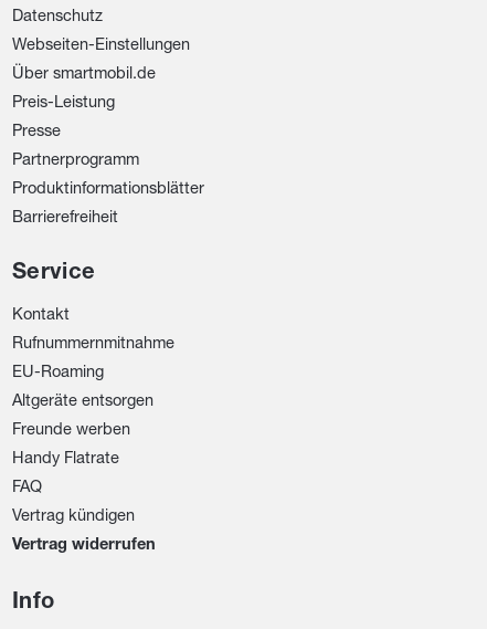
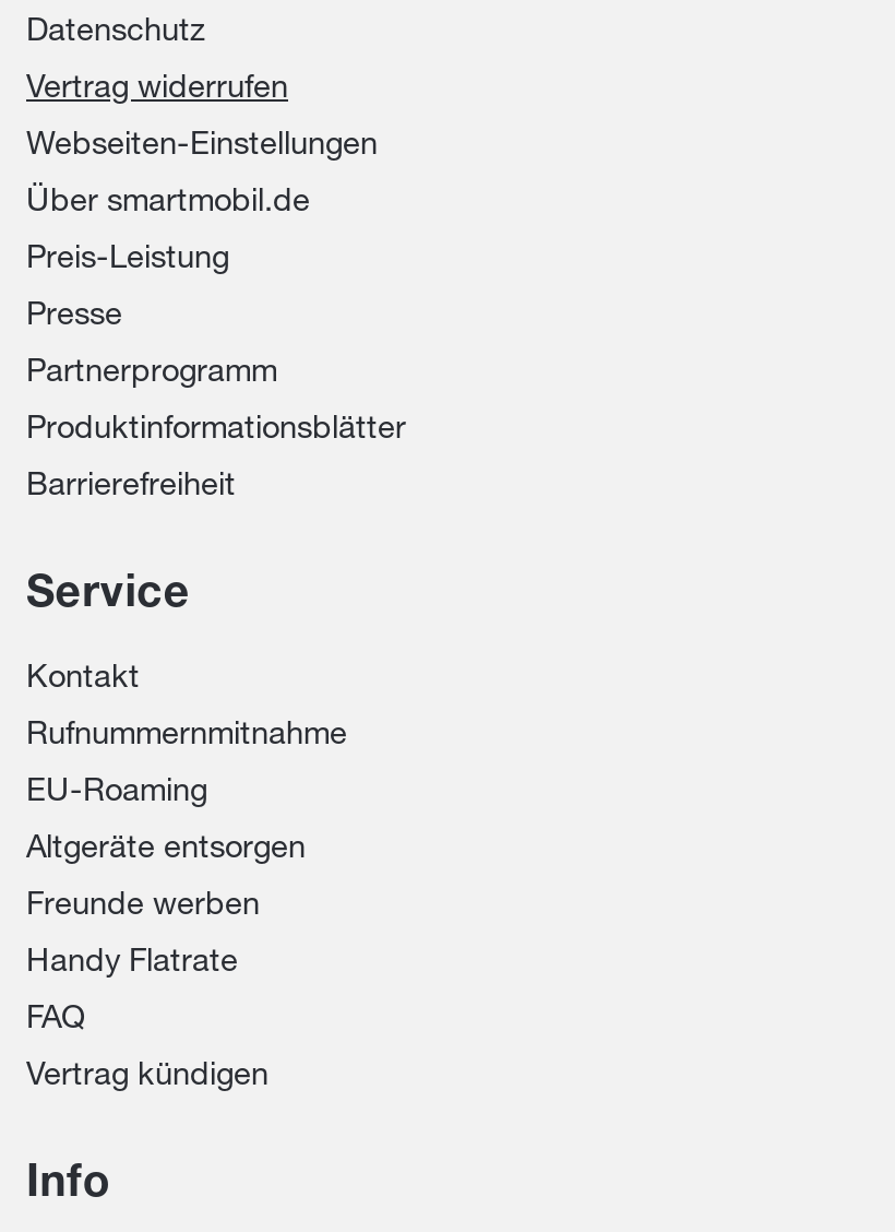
moved [12,34,204,524] -> [26,123,406,1091]: Webseiten-Einstellungen | Über smartmobil.de | Preis-Leistung | ... | FAQ | Vertrag kündigen
moved [12,538,156,554] -> [26,67,288,104]: Vertrag widerrufen

